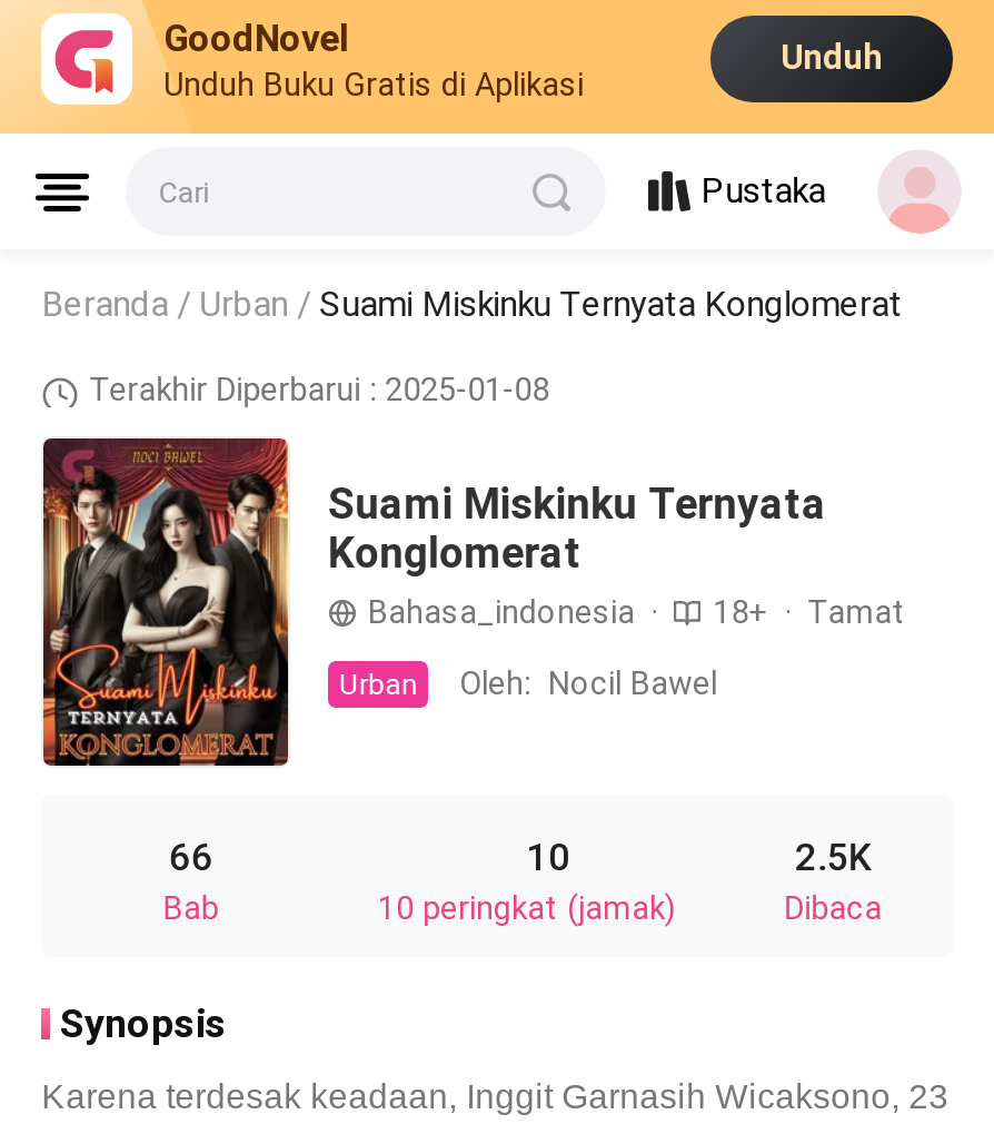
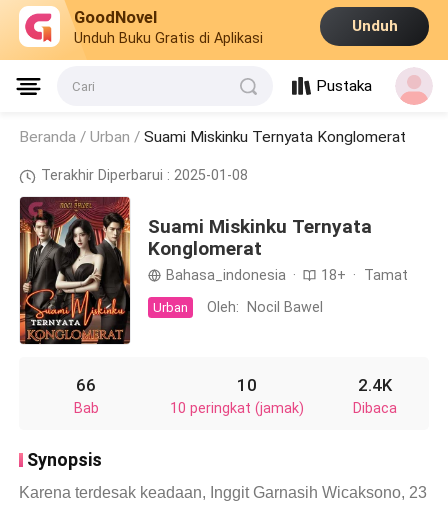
[795,834,871,879] 2.5K -> [358,375,392,395] 2.4K

